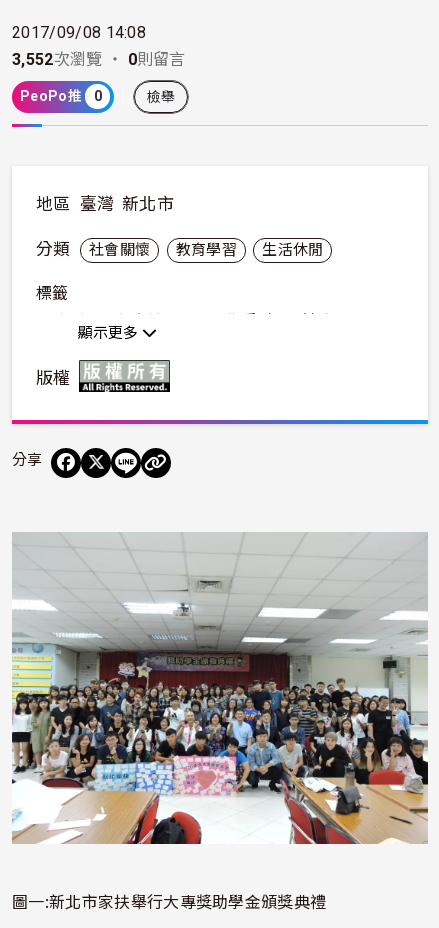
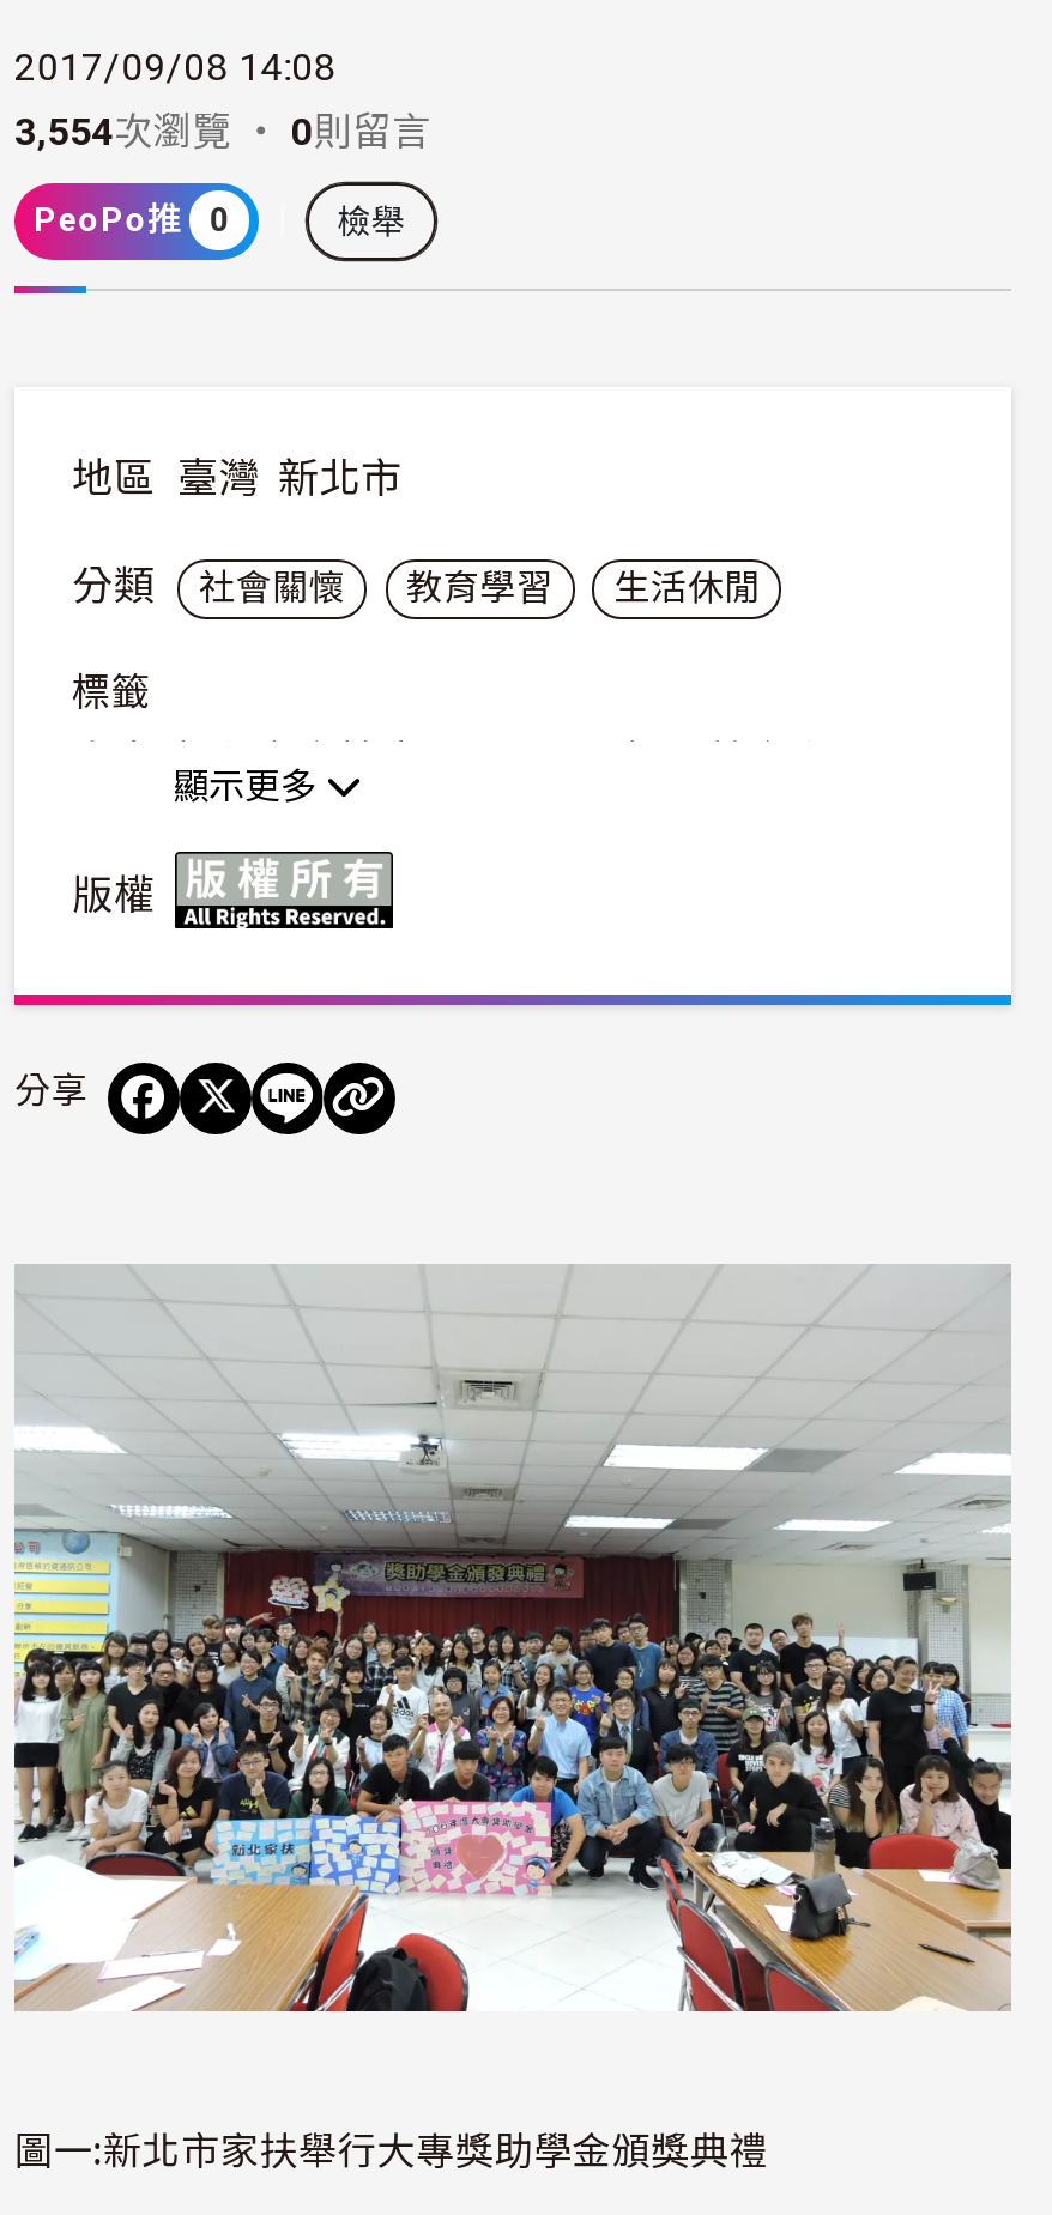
[12,50,186,69] 3,552次瀏覽 ・0則留言 -> [14,109,431,154] 3,554次瀏覽 ・0則留言

